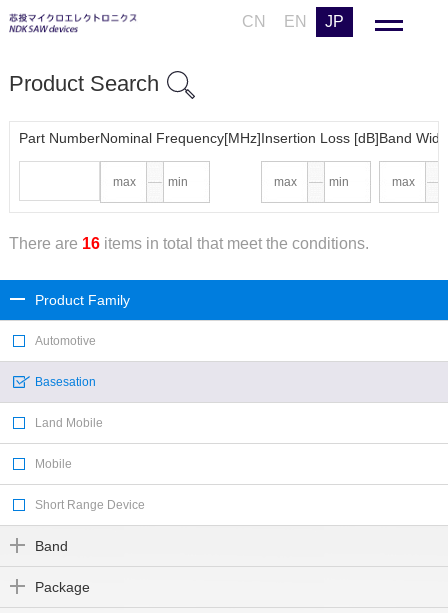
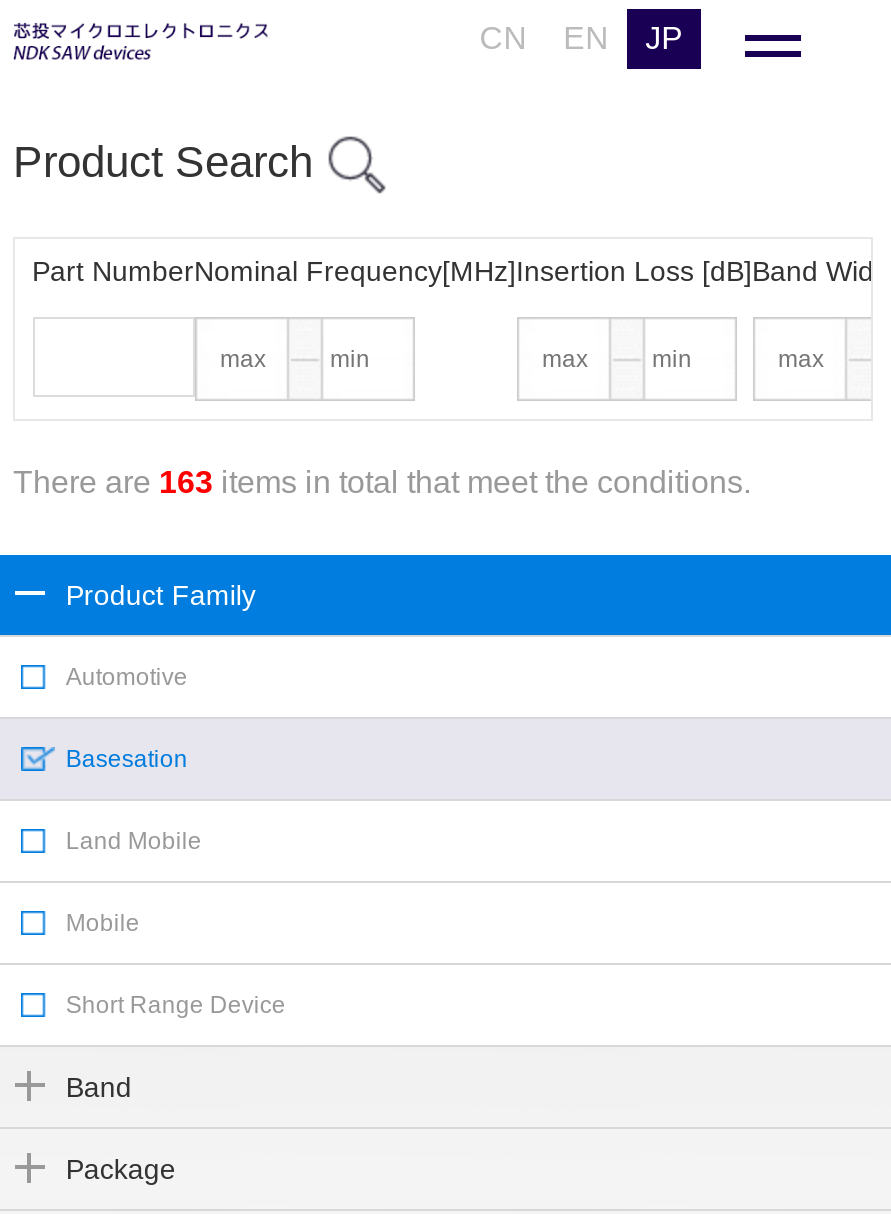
[9,235,369,252] There are 16 items in total that meet the conditions. -> [13,465,751,499] There are 163 items in total that meet the conditions.

